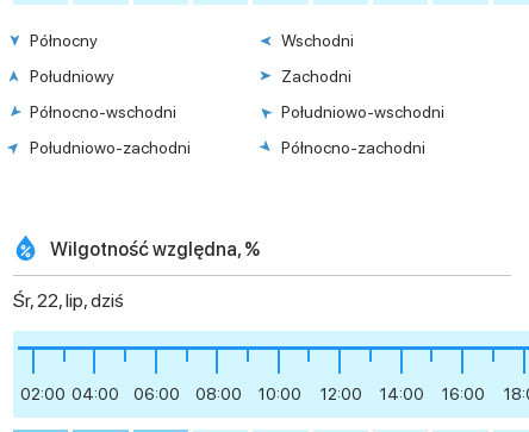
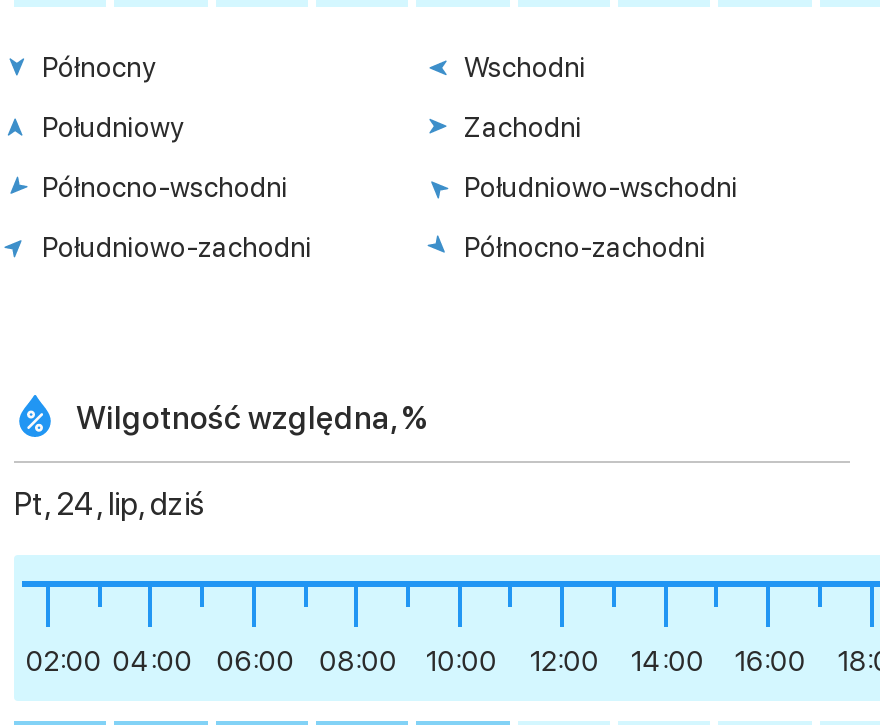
[13,289,124,312] Śr, 22, lip, dziś -> [14,485,206,523] Pt, 24, lip, dziś

